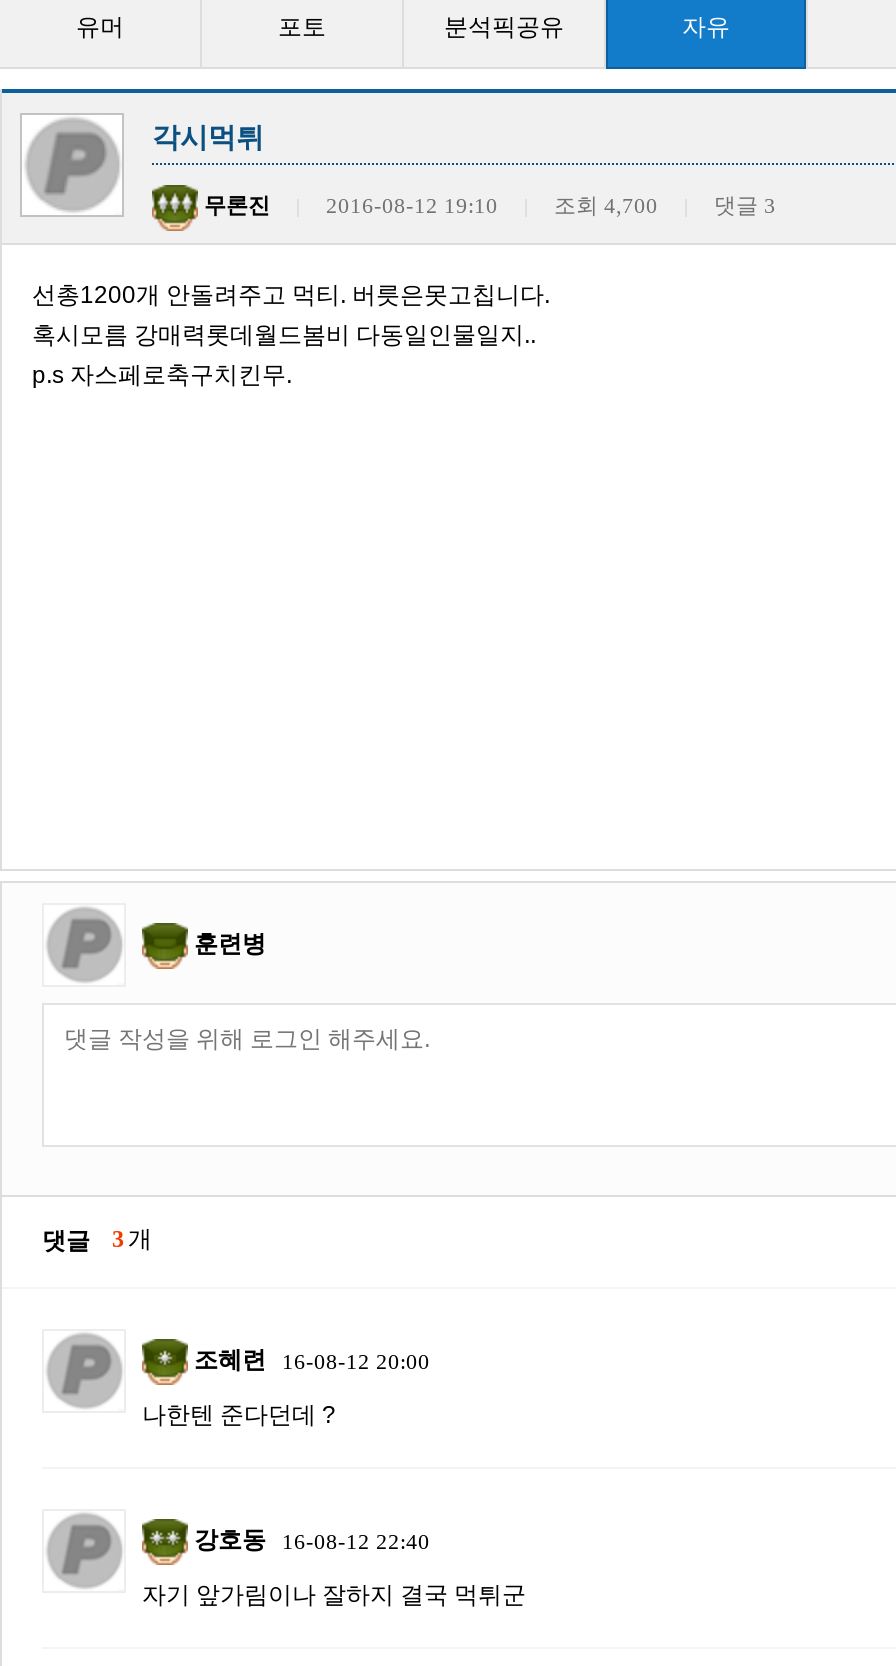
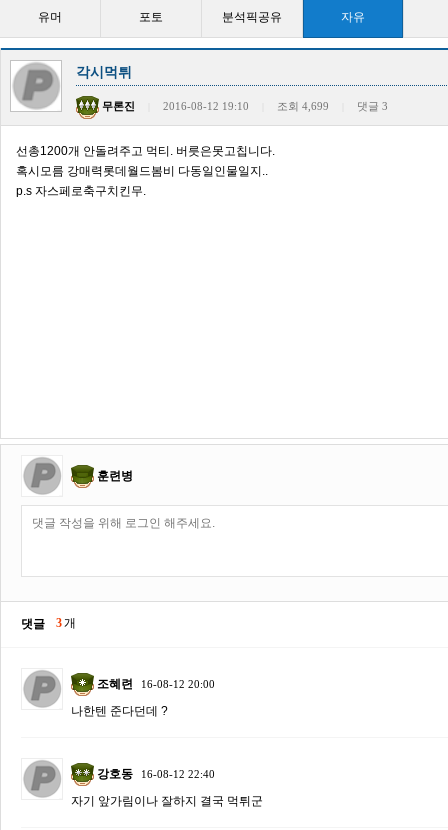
[320,193,776,217] 2016-08-12 19:10 조회 4,700 댓글 3 -> [160,100,388,112] 2016-08-12 19:10 조회 4,699 댓글 3

